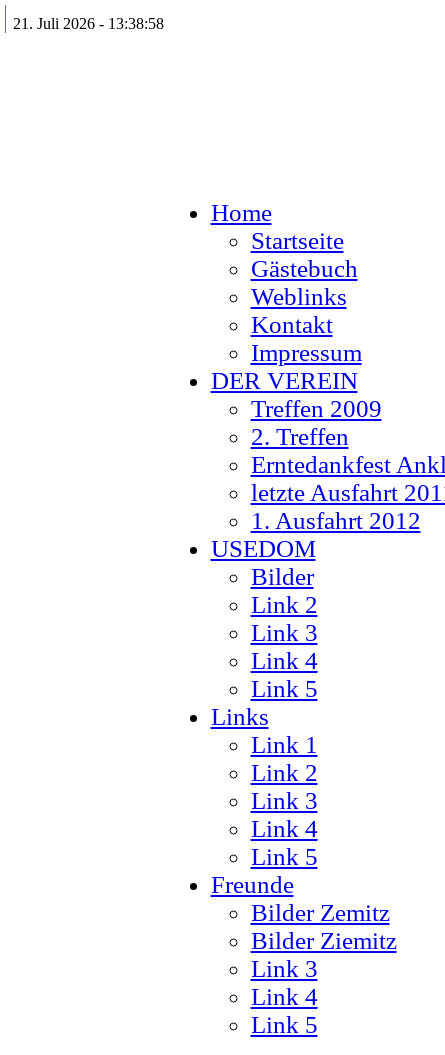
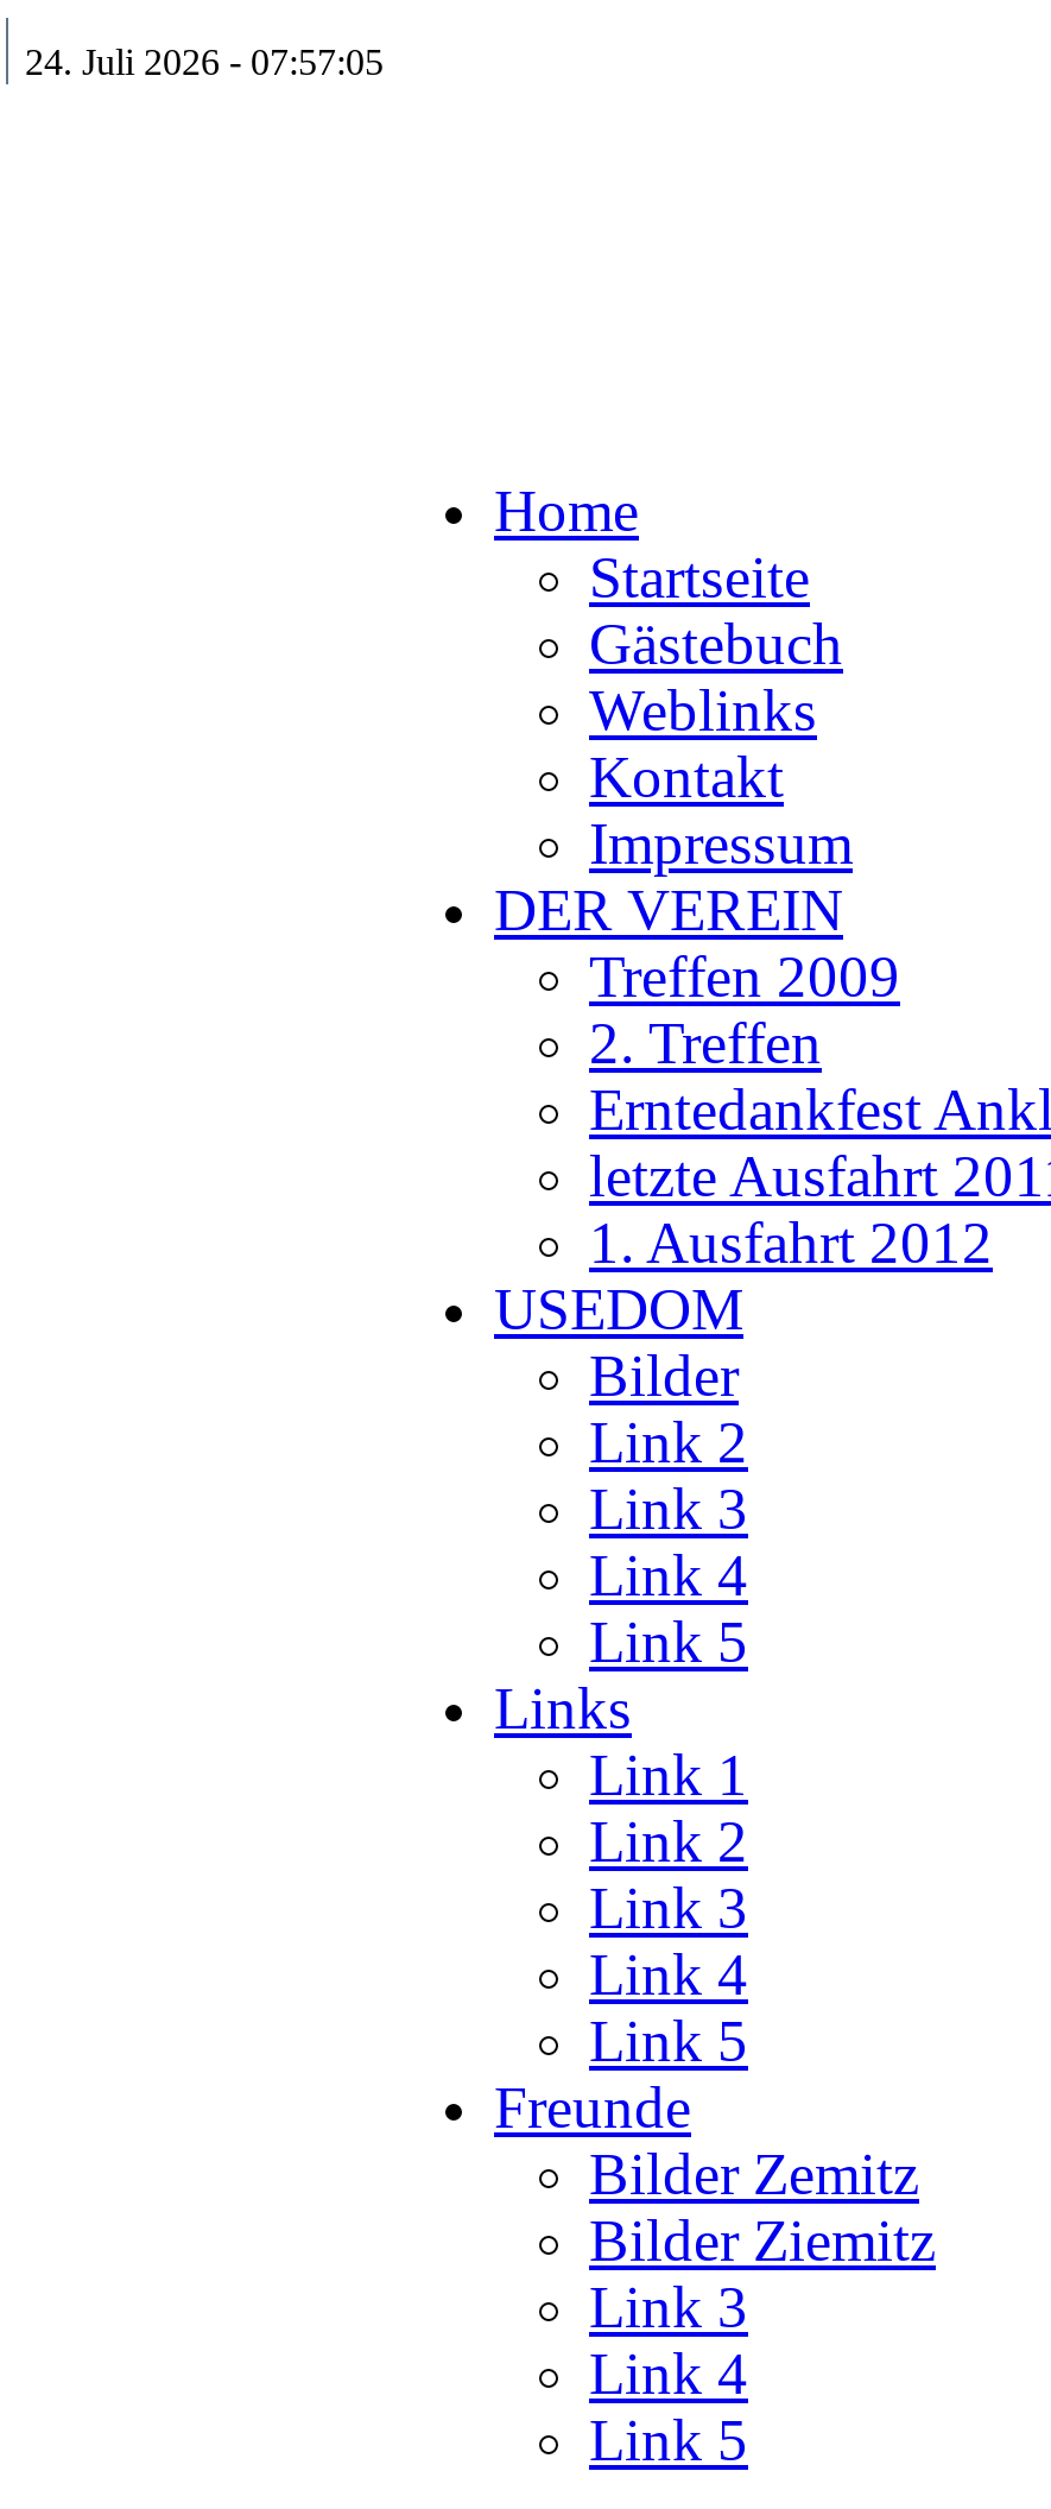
[13,15,164,32] 21. Juli 2026 - 13:38:58 -> [25,42,384,82] 24. Juli 2026 - 07:57:05

